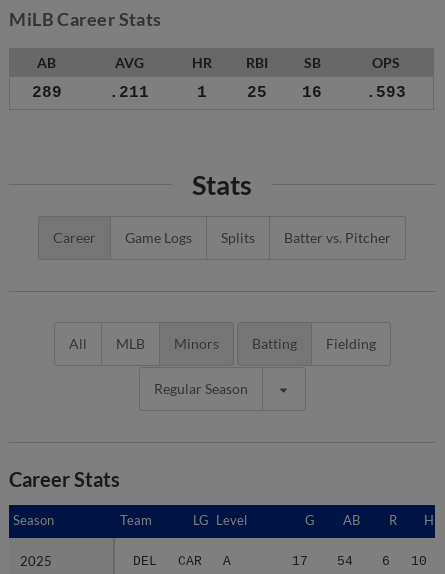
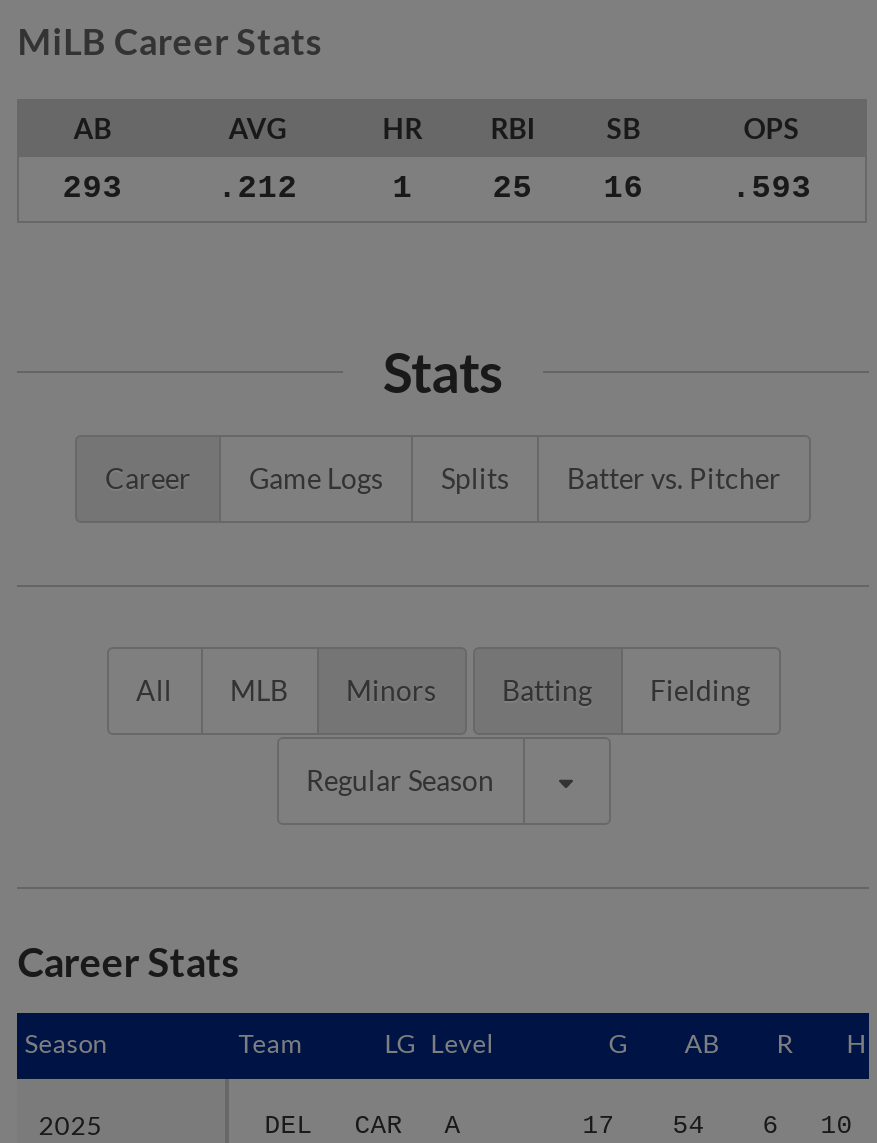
[32,84,62,102] 289 -> [62,172,122,208] 293
[109,84,149,102] .211 -> [217,172,297,208] .212

